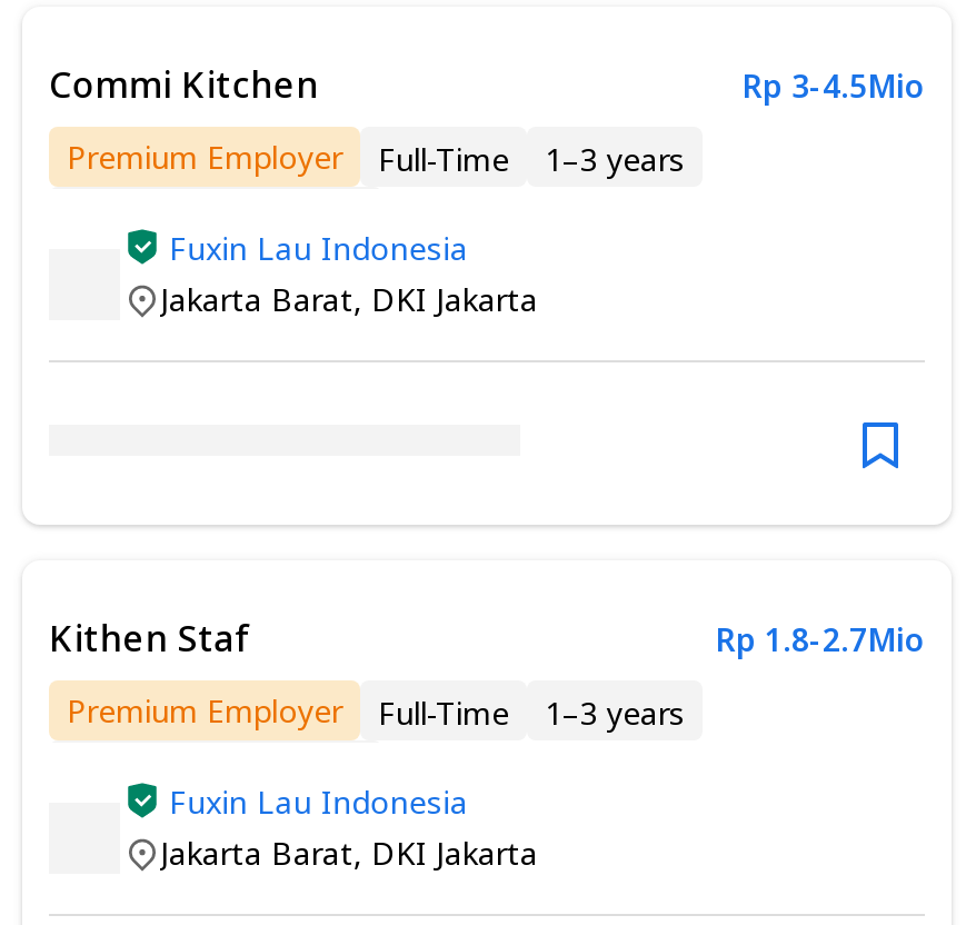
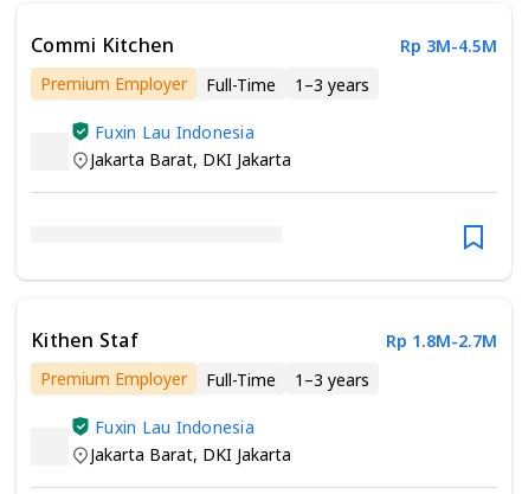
[743,64,925,106] Rp 3-4.5Mio -> [400,34,497,57] Rp 3M-4.5M
[716,617,925,660] Rp 1.8-2.7Mio -> [386,329,497,351] Rp 1.8M-2.7M

